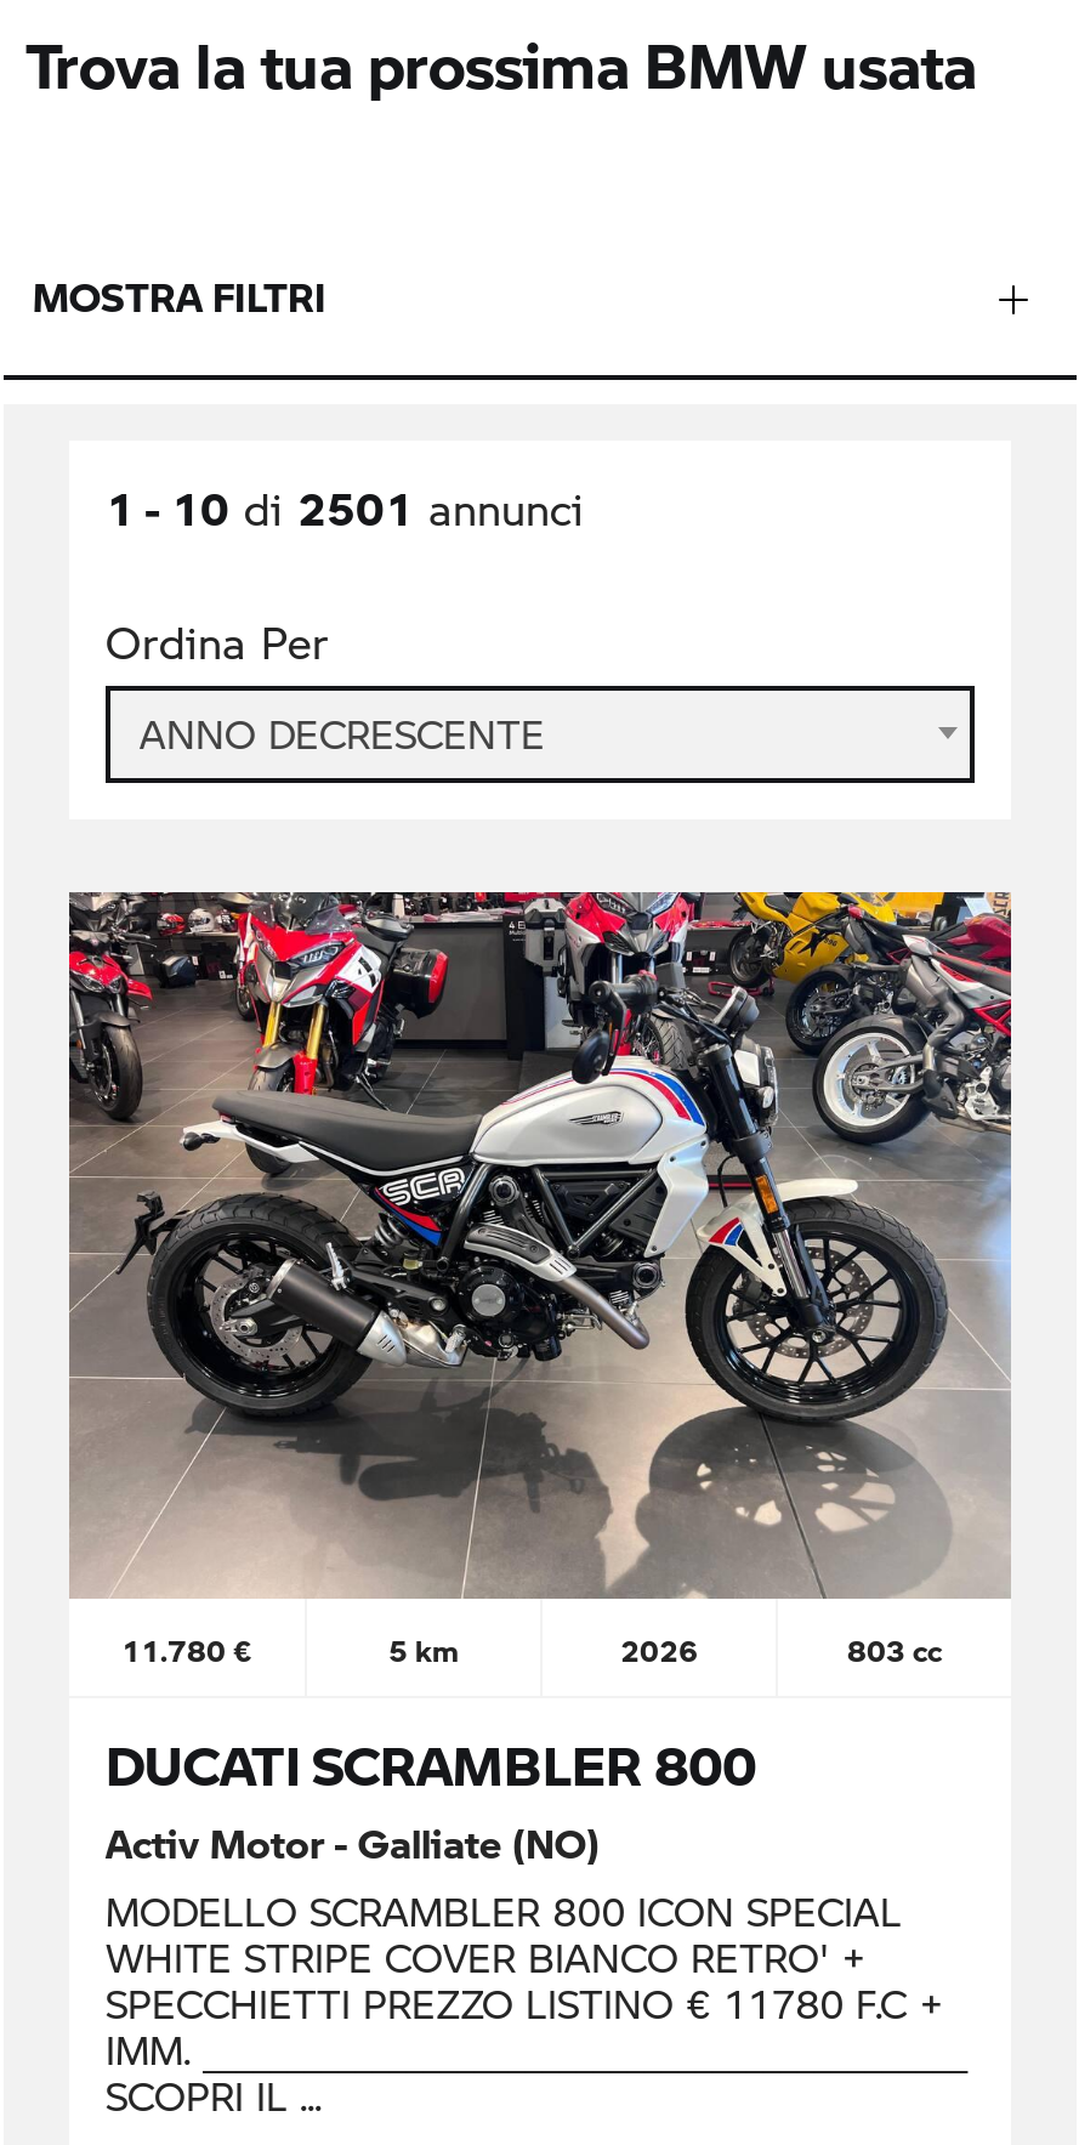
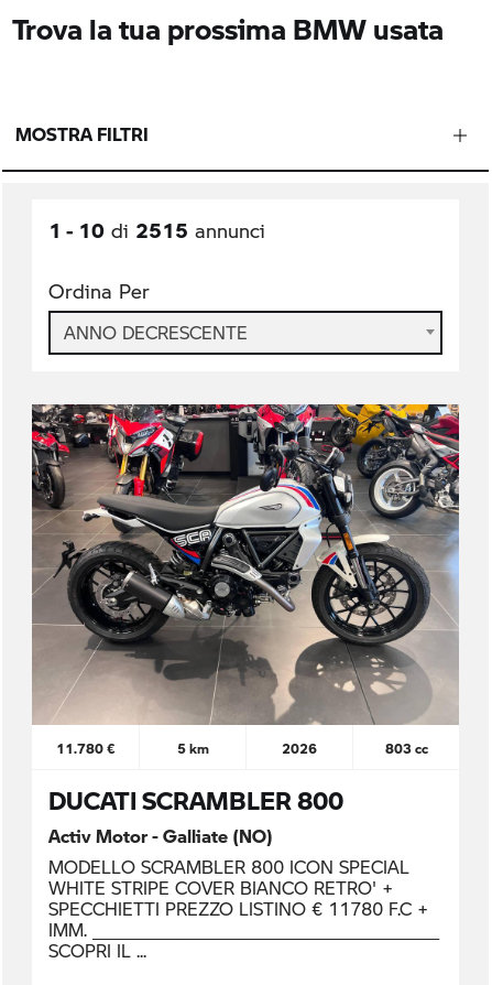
[106,479,584,535] 1 - 10 di 2501 annunci -> [48,217,265,242] 1 - 10 di 2515 annunci

